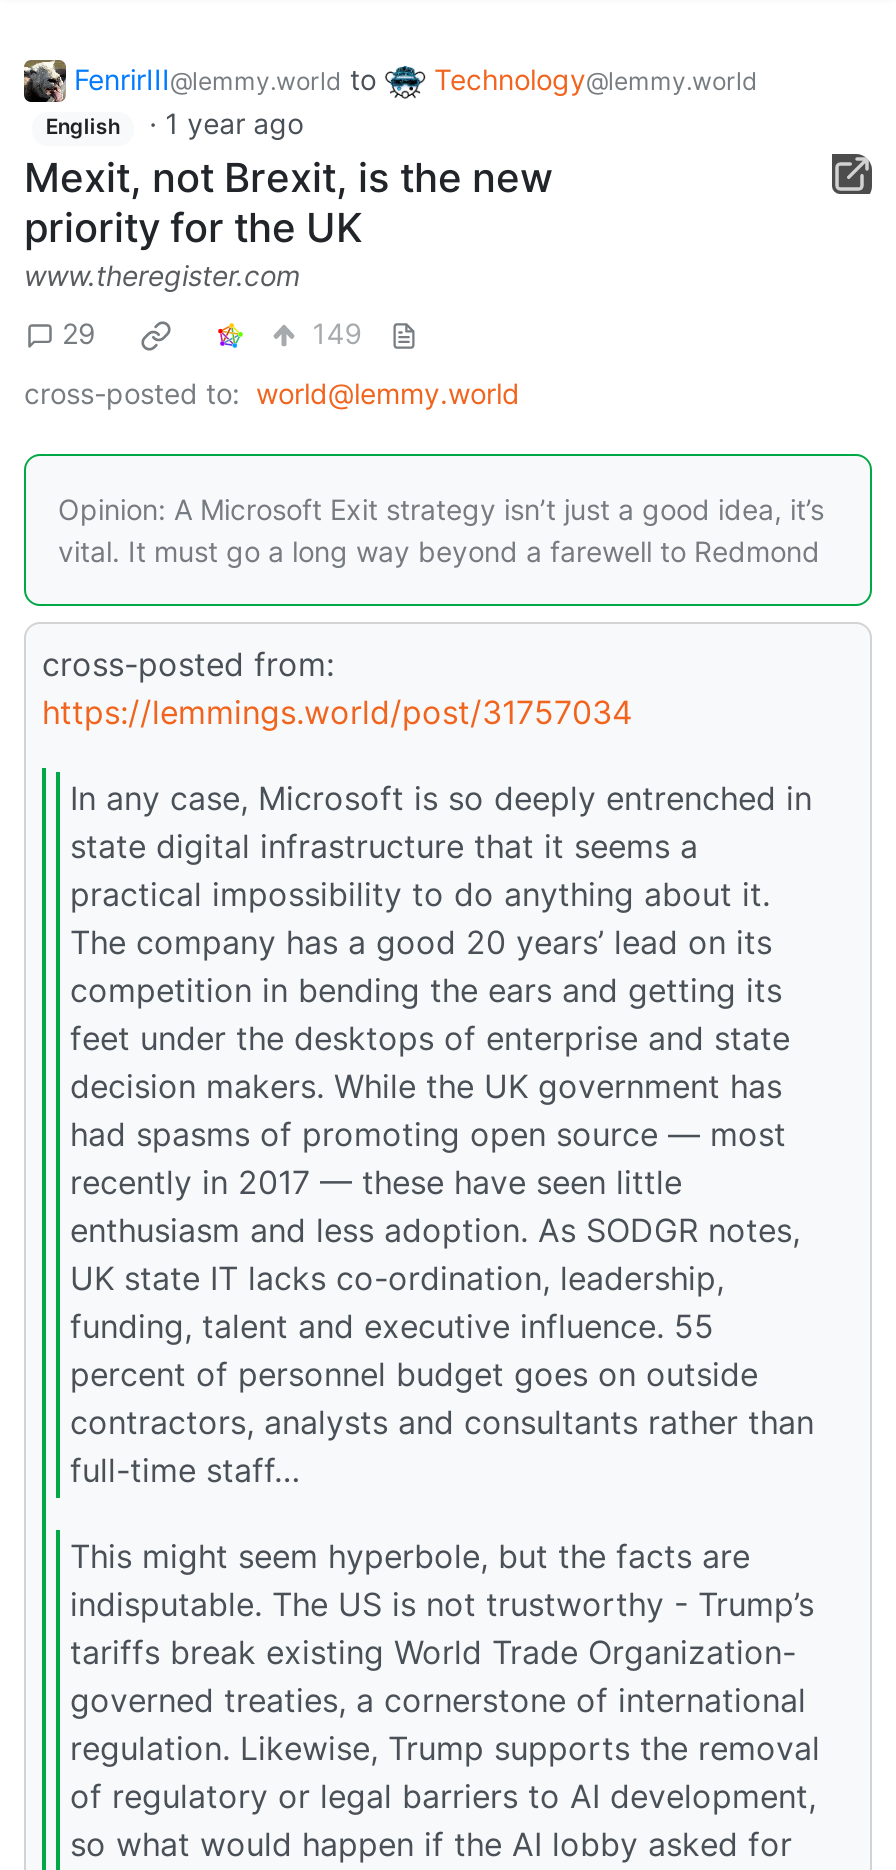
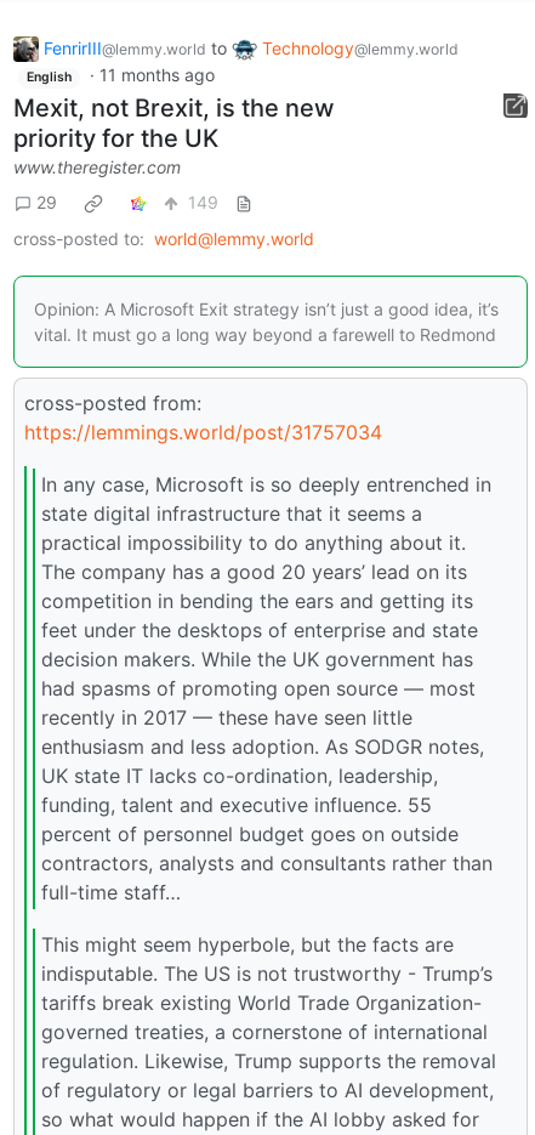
[46,106,303,140] English · 1 year ago -> [26,65,214,85] English · 11 months ago

